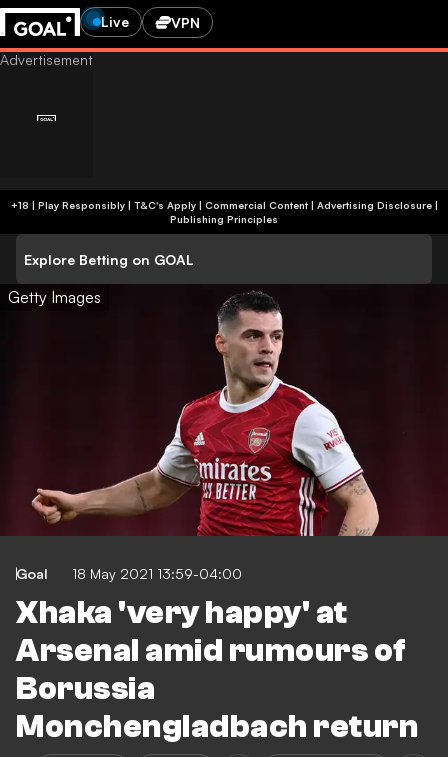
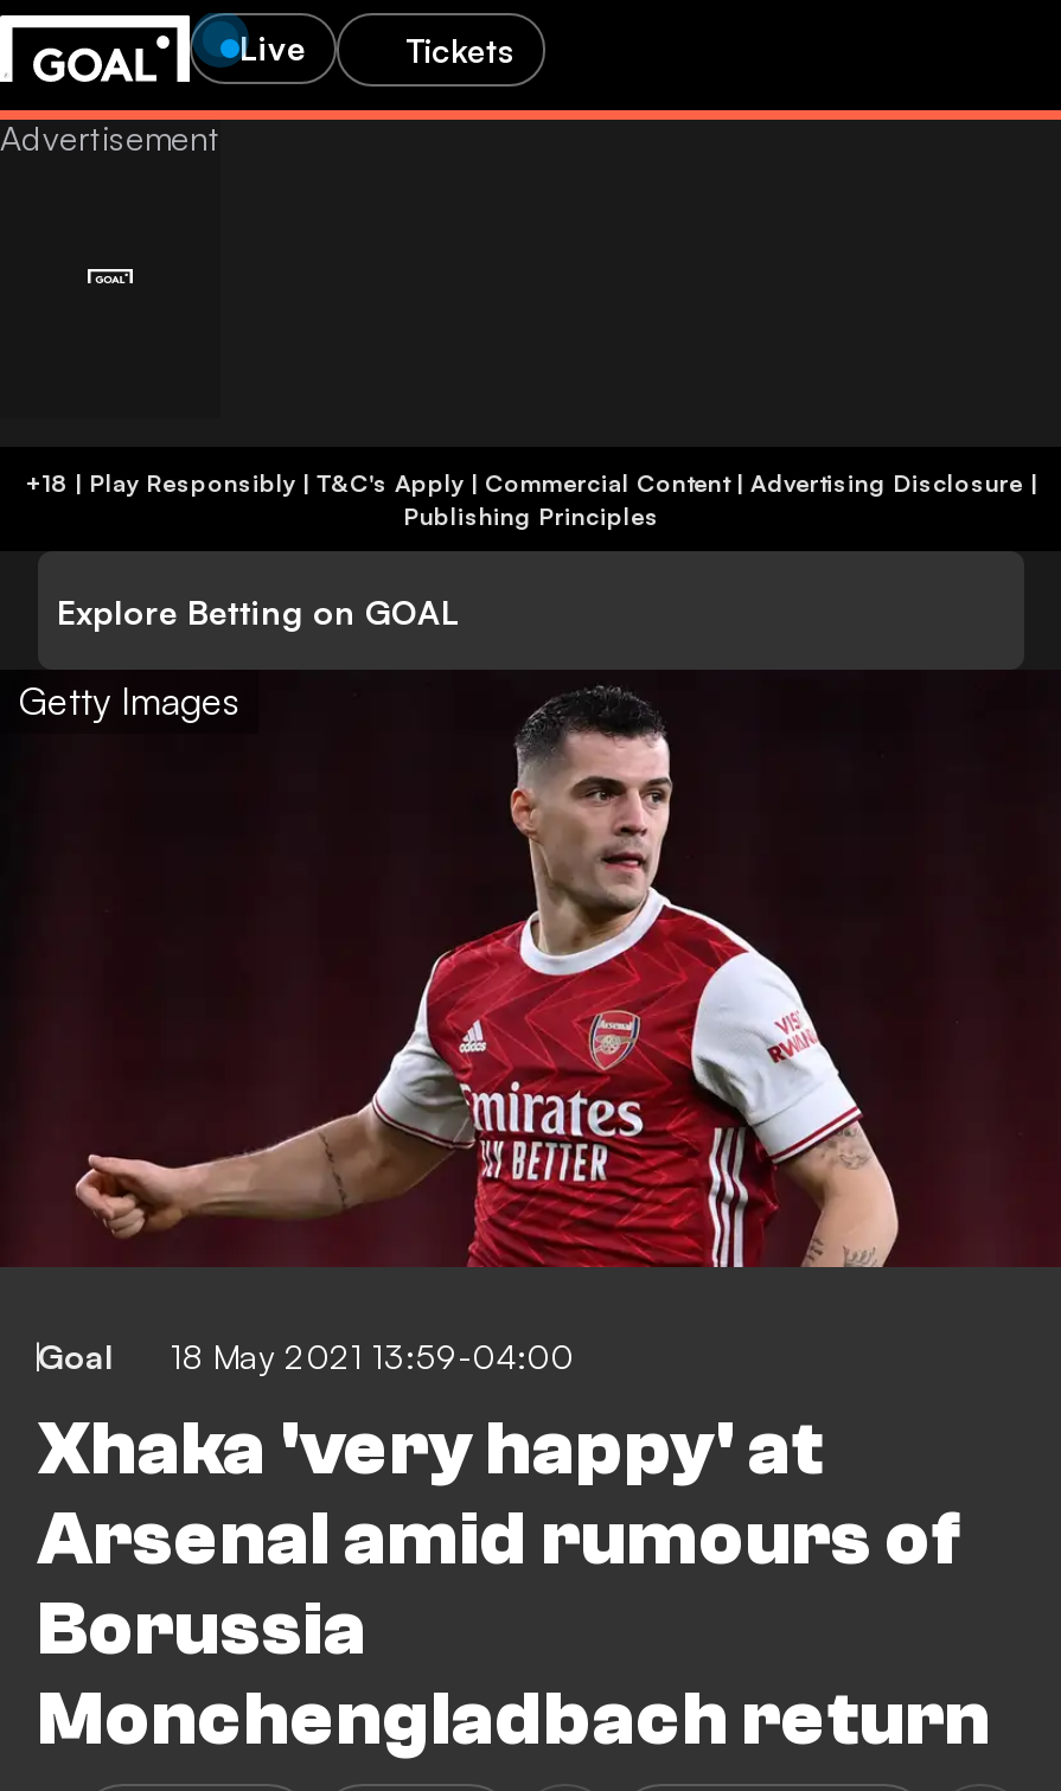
[171,13,200,30] VPN -> [405,28,514,69] Tickets

